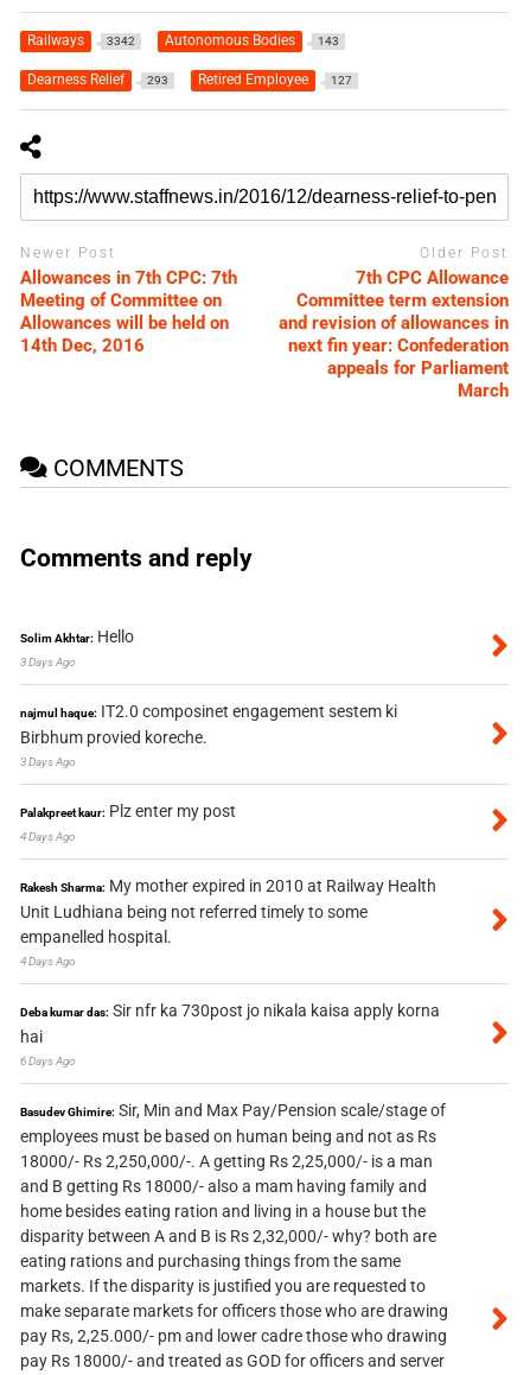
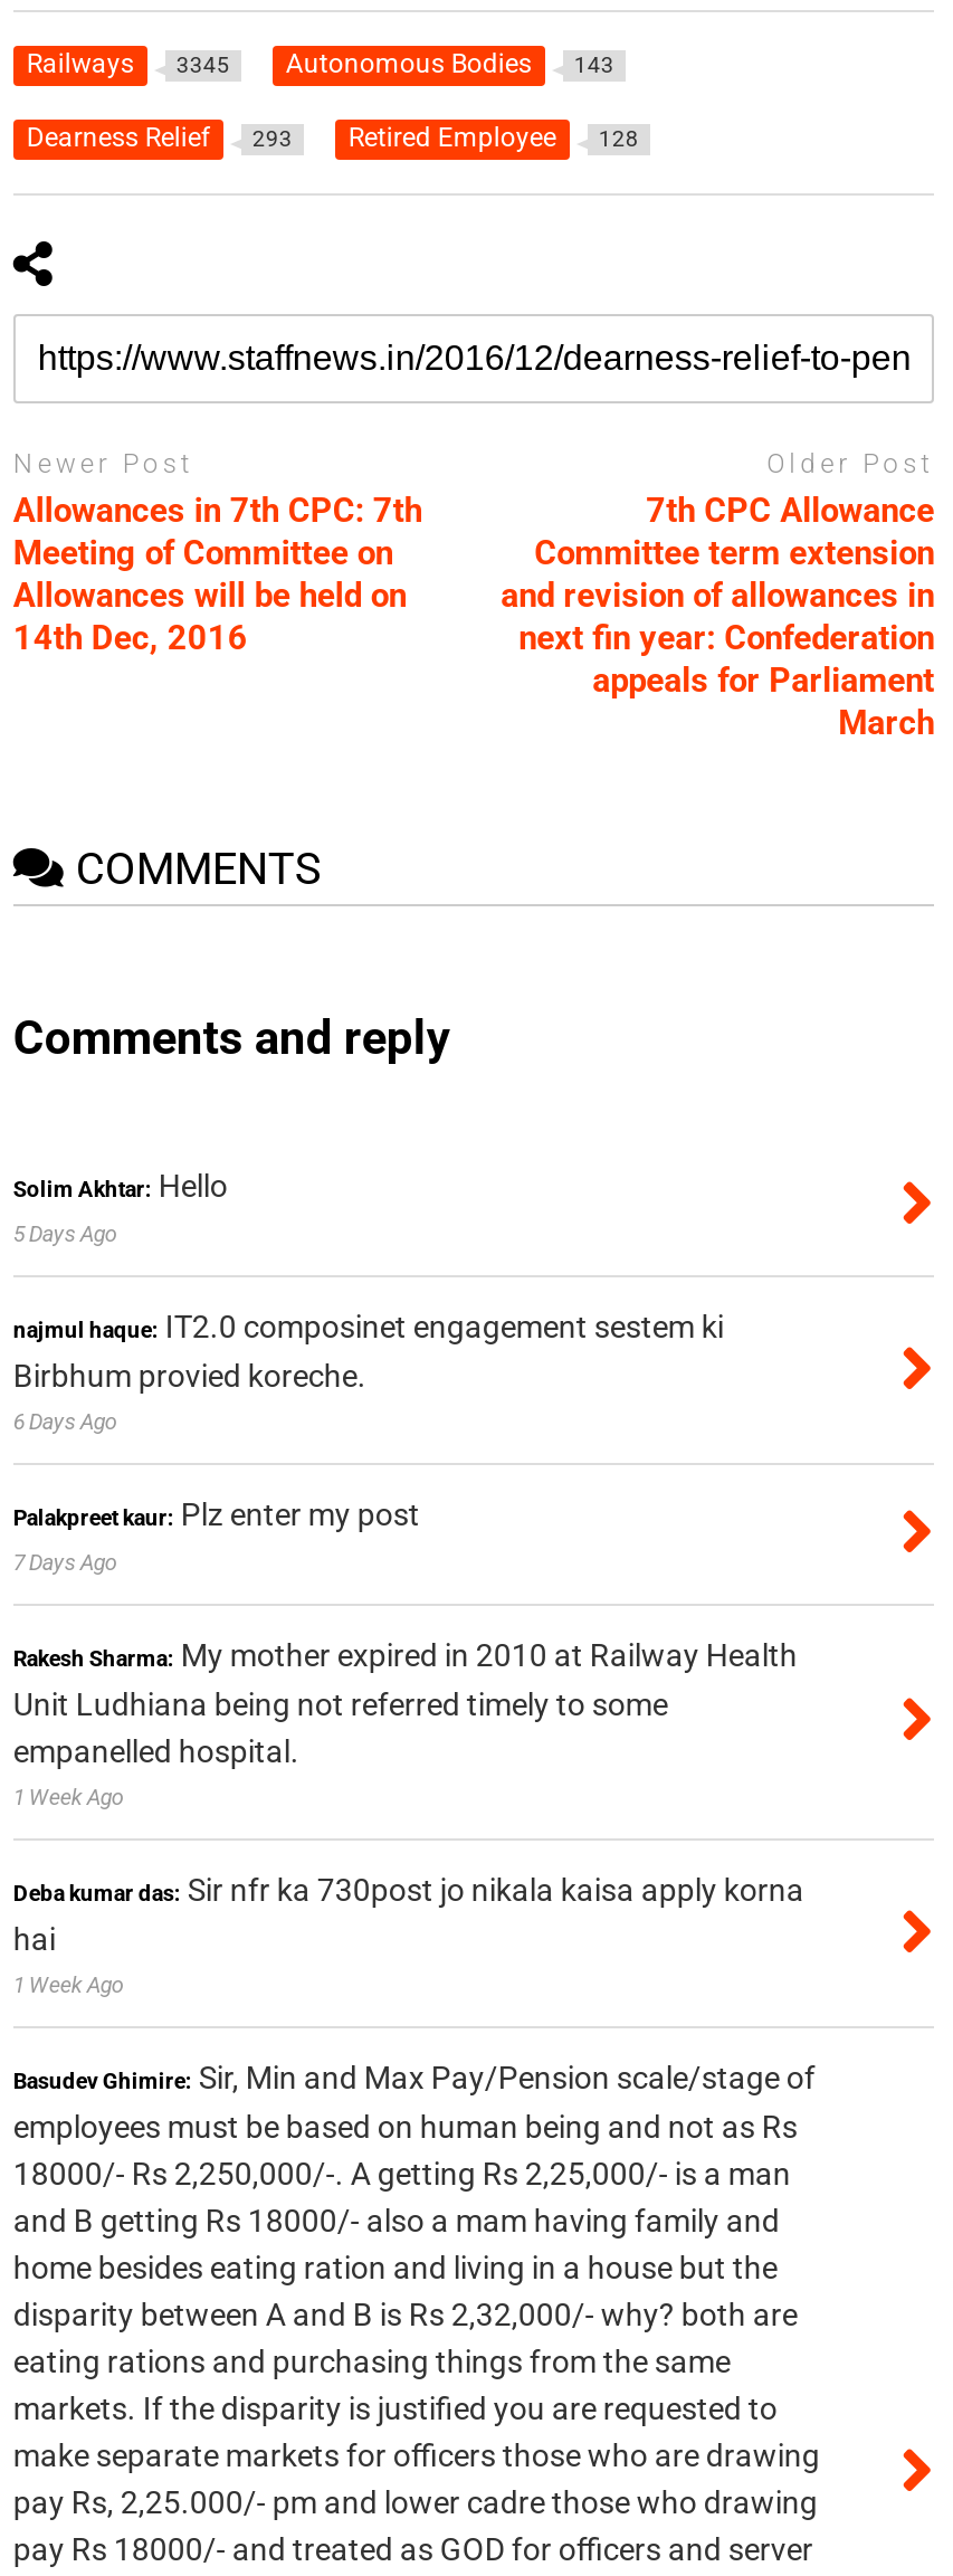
[27,32,135,48] Railways 3342 -> [27,48,230,79] Railways 3345
[198,71,352,88] Retired Employee 127 -> [348,122,639,153] Retired Employee 128
[20,656,76,669] 3 Days Ago -> [13,1223,118,1247] 5 Days Ago
[20,756,76,769] 3 Days Ago -> [13,1410,118,1435] 6 Days Ago
[20,831,76,844] 4 Days Ago -> [13,1551,118,1576] 7 Days Ago
[20,955,76,968] 4 Days Ago -> [13,1786,125,1810] 1 Week Ago
[20,1055,76,1068] 6 Days Ago -> [13,1974,125,1998] 1 Week Ago

